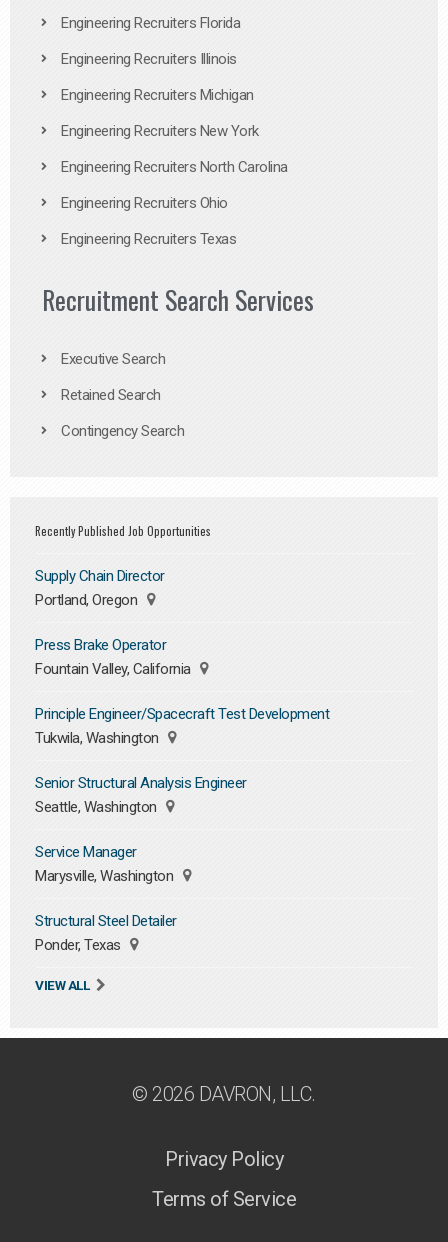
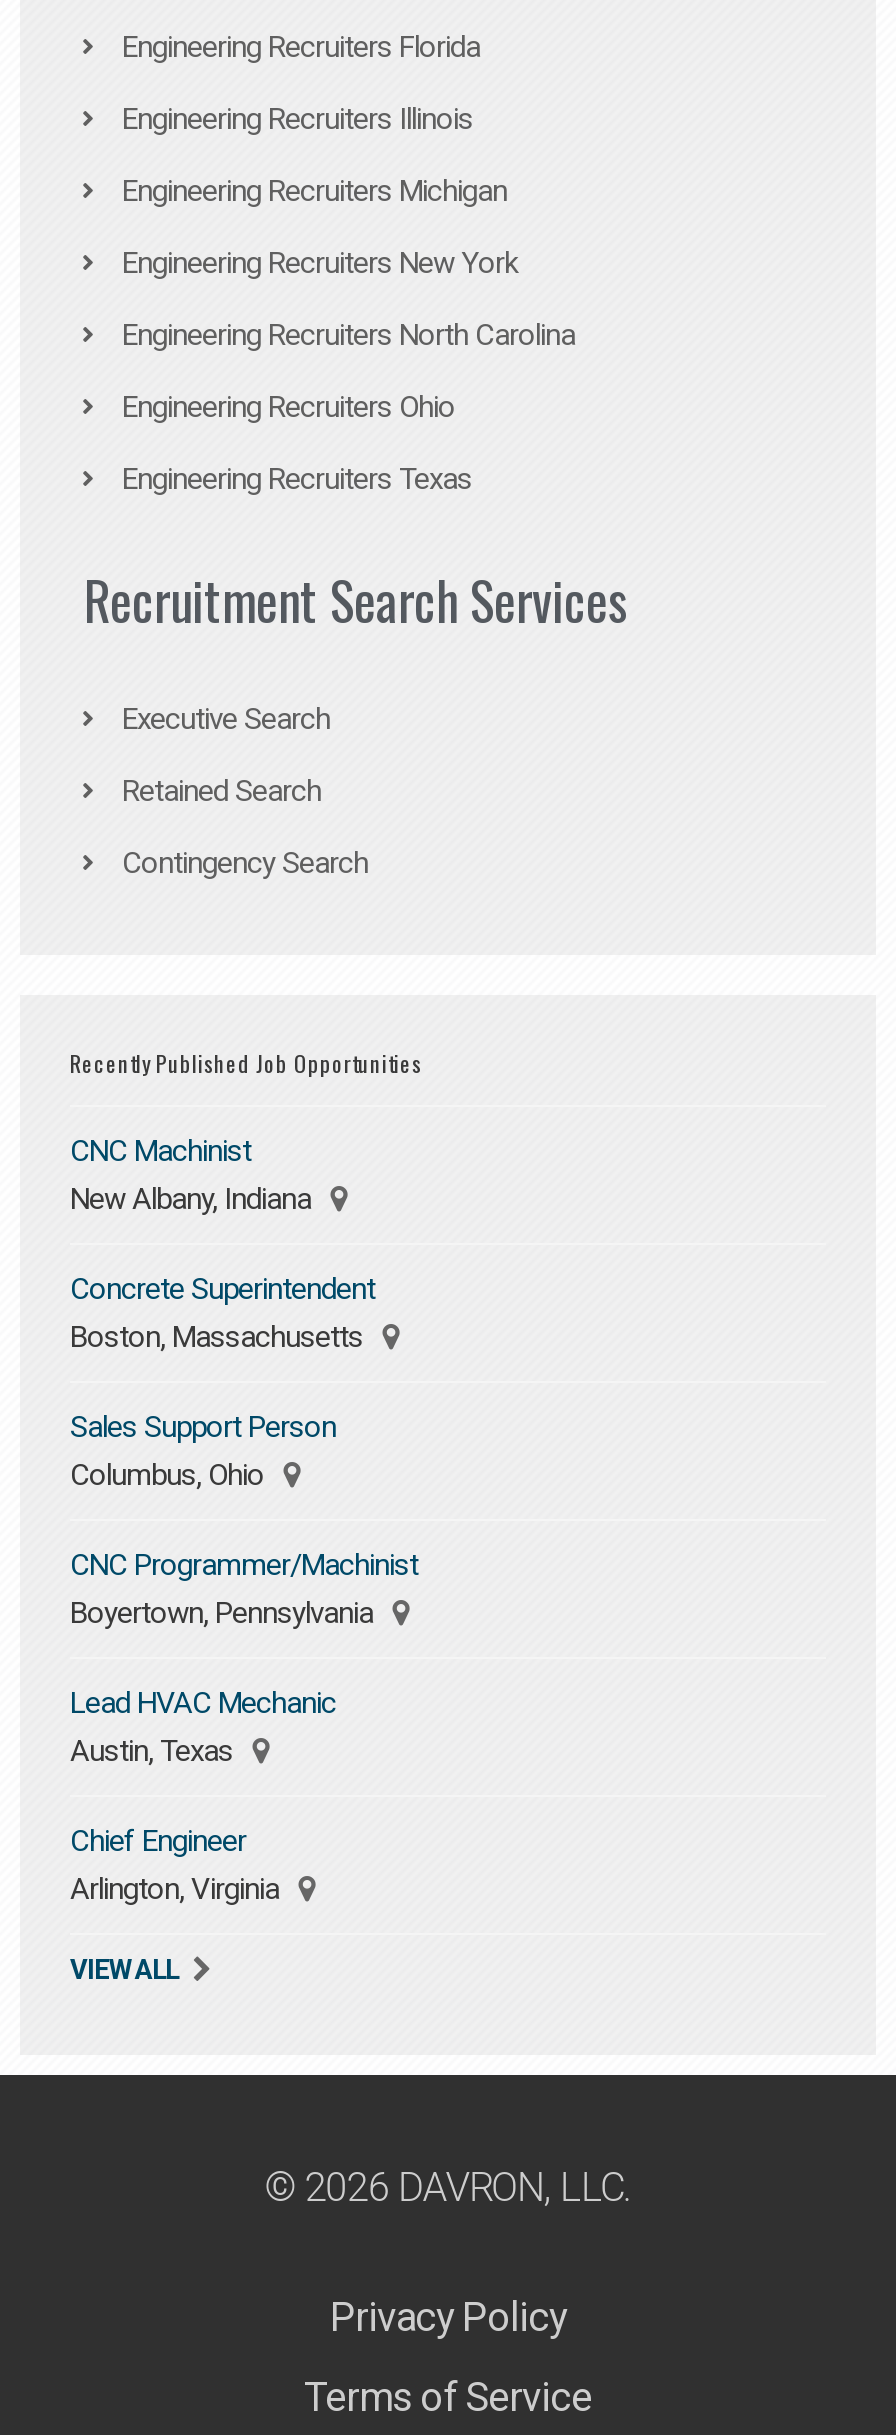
[35,567,164,609] Supply Chain Director | Portland, Oregon -> [70,1134,318,1218] CNC Machinist | New Albany, Indiana
[35,636,194,678] Press Brake Operator | Fountain Valley, California -> [70,1272,375,1356] Concrete Superintendent | Boston, Massachusetts
[35,705,329,747] Principle Engineer/Spacecraft Test Development | Tukwila, Washington -> [70,1410,336,1494] Sales Support Person | Columbus, Ohio
[35,774,246,816] Senior Structural Analysis Engineer | Seattle, Washington -> [70,1548,418,1632] CNC Programmer/Machinist | Boyertown, Pennsylvania
[35,843,176,885] Service Manager | Marysville, Washington -> [70,1686,336,1770] Lead HVAC Mechanic | Austin, Texas
[35,912,176,954] Structural Steel Detailer | Ponder, Texas -> [70,1824,286,1908] Chief Engineer | Arlington, Virginia

